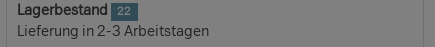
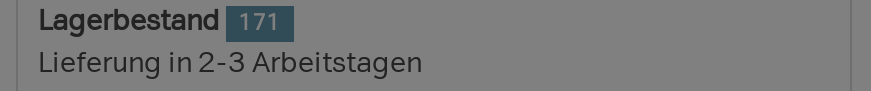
[17,2,131,19] Lagerbestand 22 -> [38,4,281,38] Lagerbestand 171

